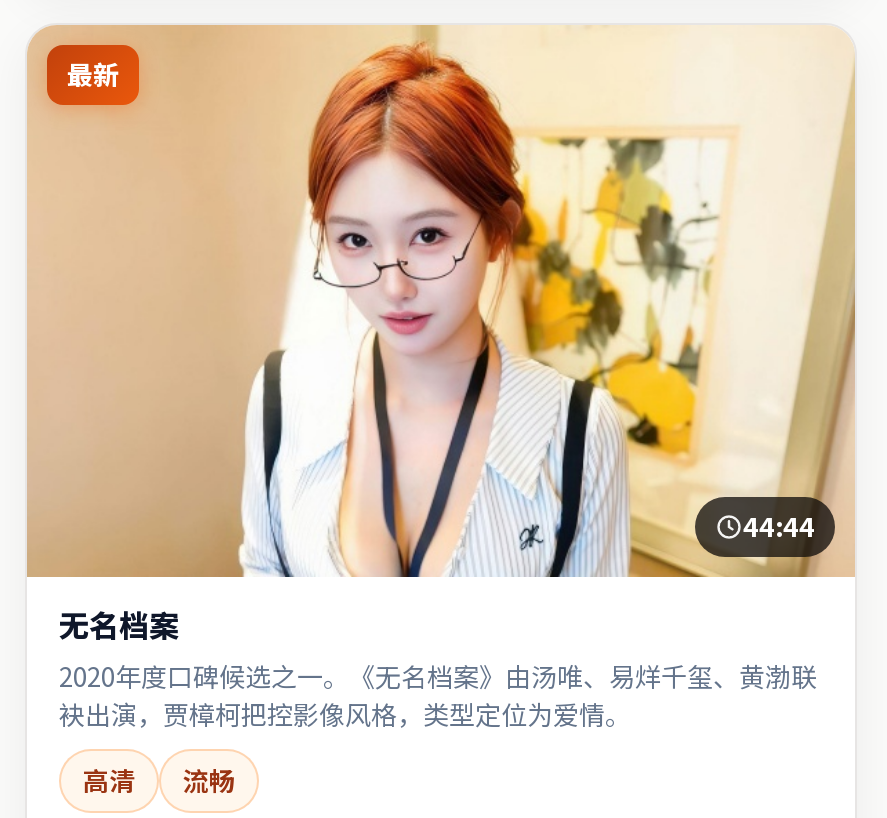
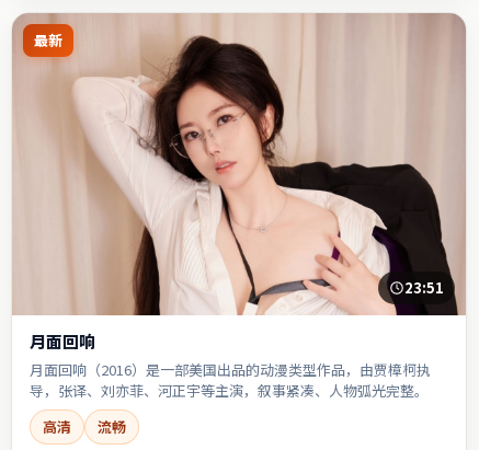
[29,26,855,580] [image] | 44:44 -> [13,13,466,316] [image] | 23:51
[59,604,817,734] 无名档案 | 2020年度口碑候选之一。《无名档案》由汤唯、易烊千玺、黄渤联 | 袂出演，贾樟柯把控影像风格，类型定位为爱情。 -> [30,330,431,401] 月面回响 | 月面回响（2016）是一部美国出品的动漫类型作品，由贾樟柯执 | 导，张译、刘亦菲、河正宇等主演，叙事紧凑、人物弧光完整。

